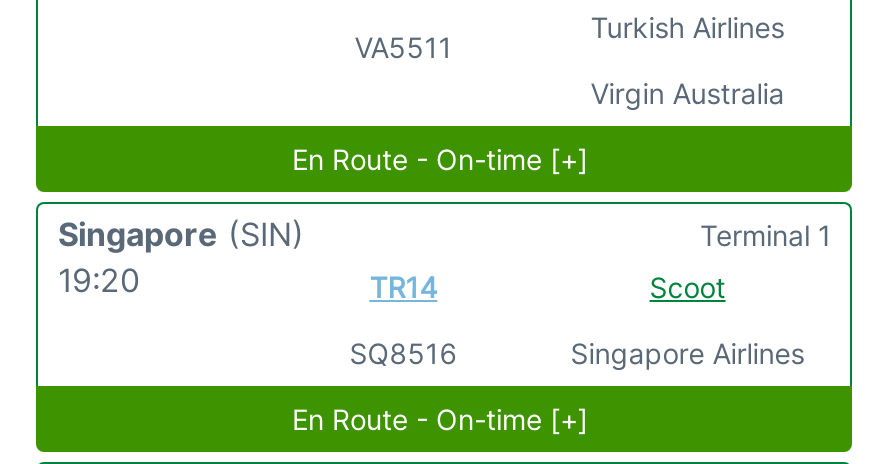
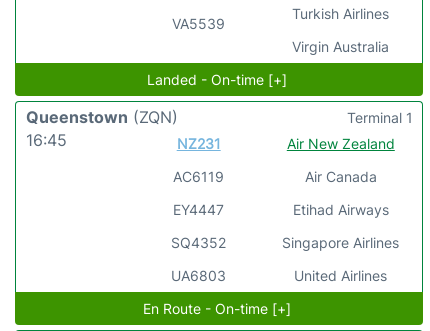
[354,29,452,63] VA5511 -> [172,15,225,32] VA5539
[58,141,588,369] En Route - On-time [+] | Singapore (SIN) | 19:20 | TR14 | SQ8516 -> [26,71,287,284] Landed - On-time [+] | Queenstown (ZQN) | 16:45 | NZ231 | AC6119 | EY4447 | SQ4352 | UA6803
[650,269,726,303] Scoot -> [287,135,395,218] Air New Zealand | Air Canada | Etihad Airways
none -> [294,267,387,284] United Airlines

